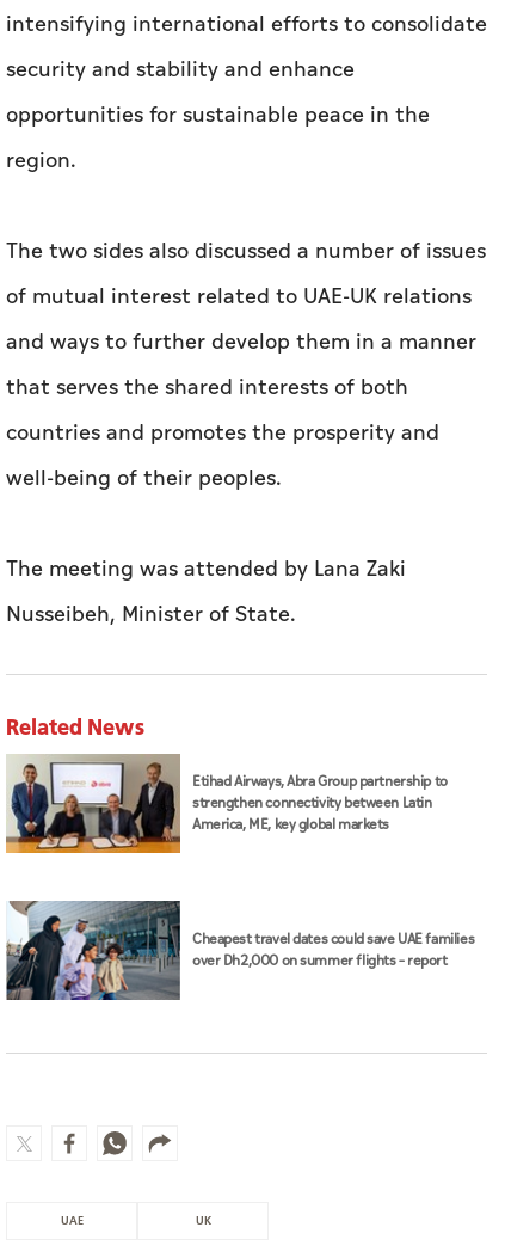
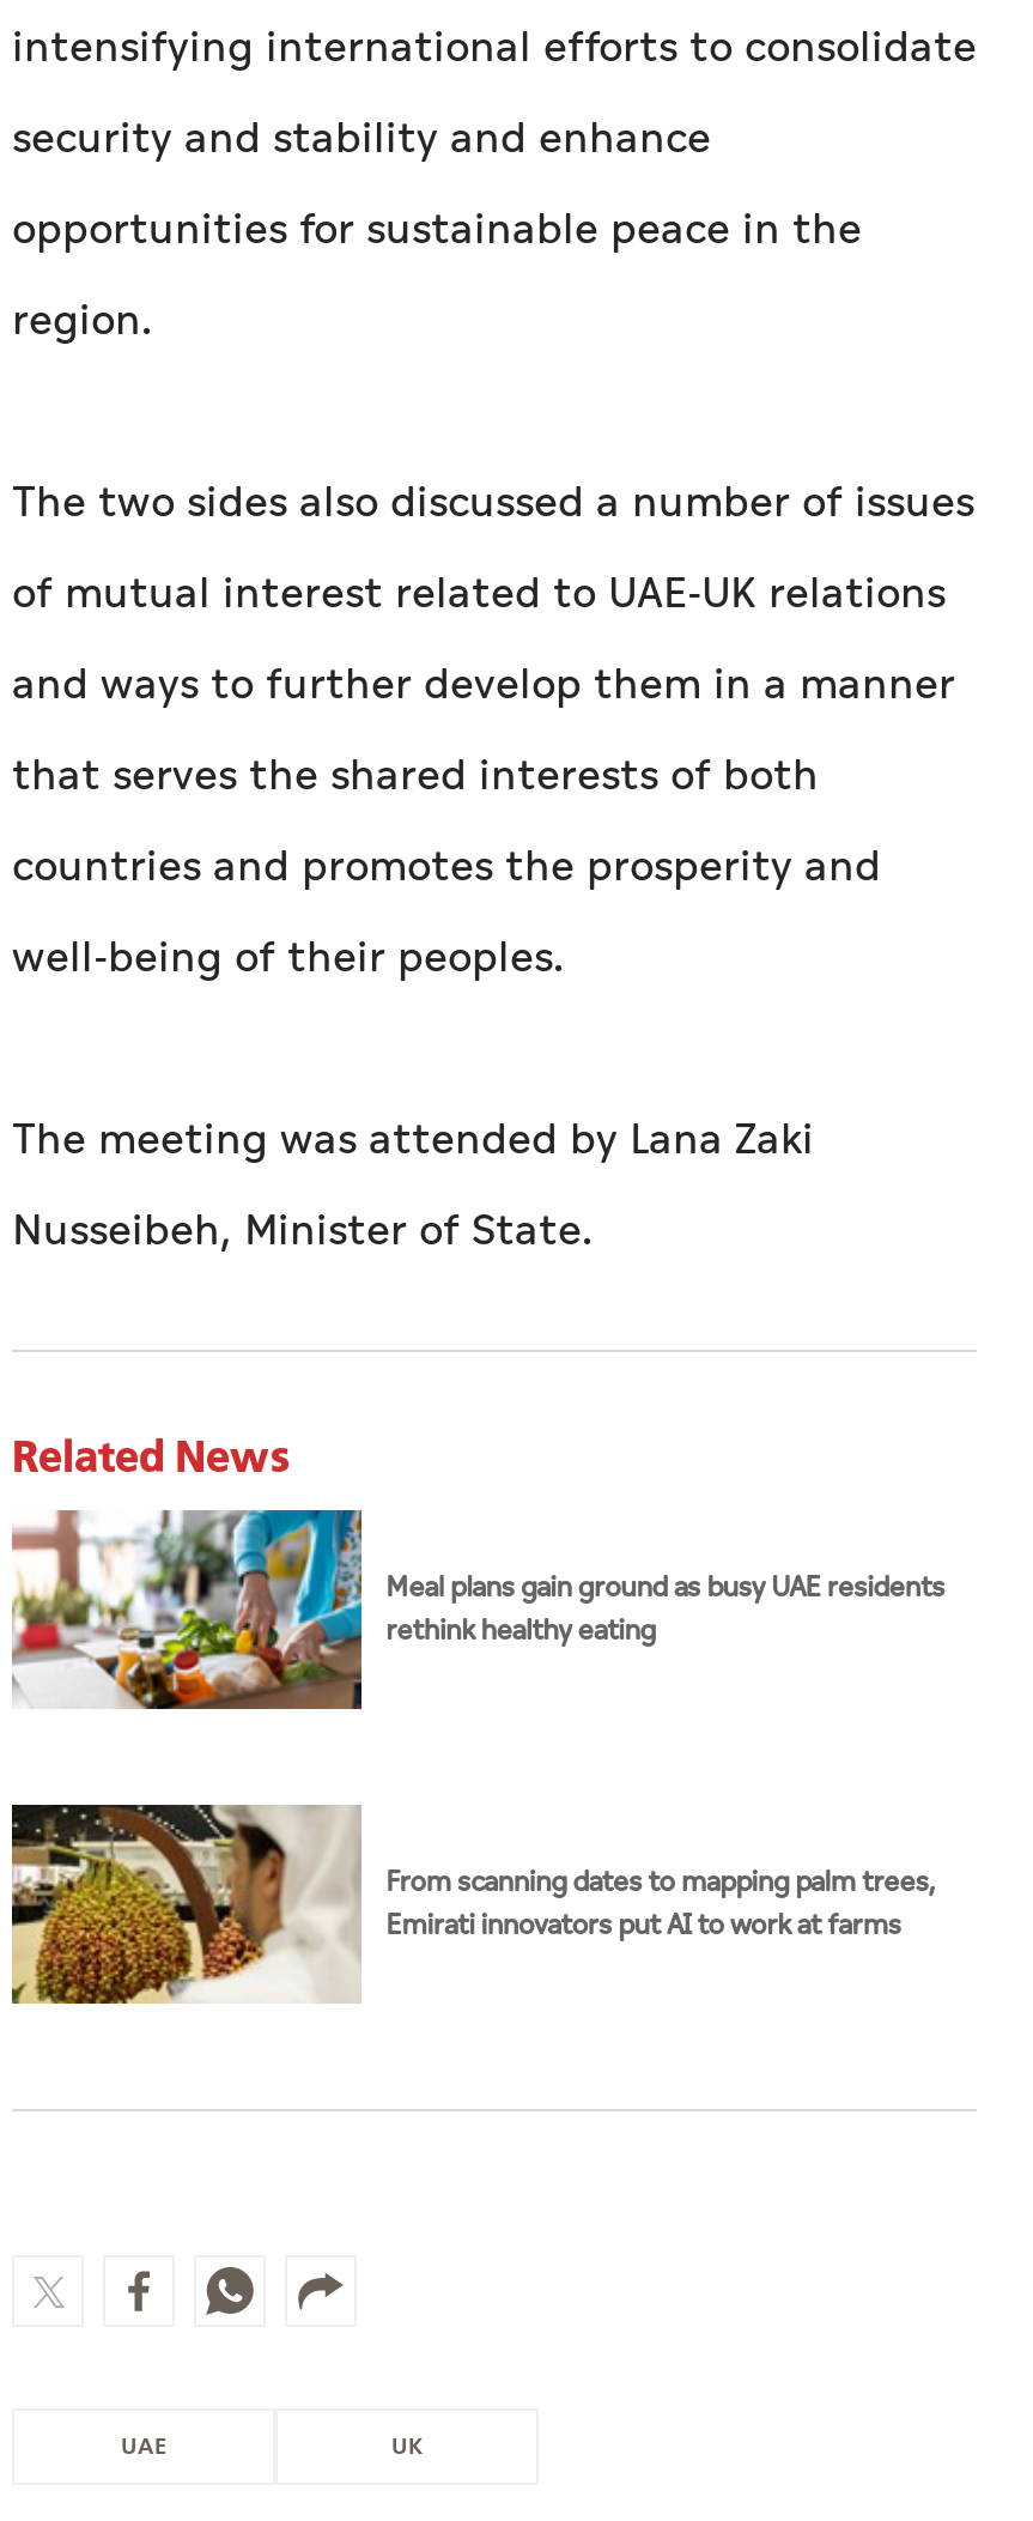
[5,753,447,854] [image] | Etihad Airways, Abra Group partnership to | strengthen connectivity between Latin | America, ME, key global markets -> [12,1508,944,1711] [image] | Meal plans gain ground as busy UAE residents | rethink healthy eating
[5,900,474,1001] [image] | Cheapest travel dates could save UAE families | over Dh2,000 on summer flights – report -> [10,1802,935,2006] [image] | From scanning dates to mapping palm trees, | Emirati innovators put AI to work at farms

